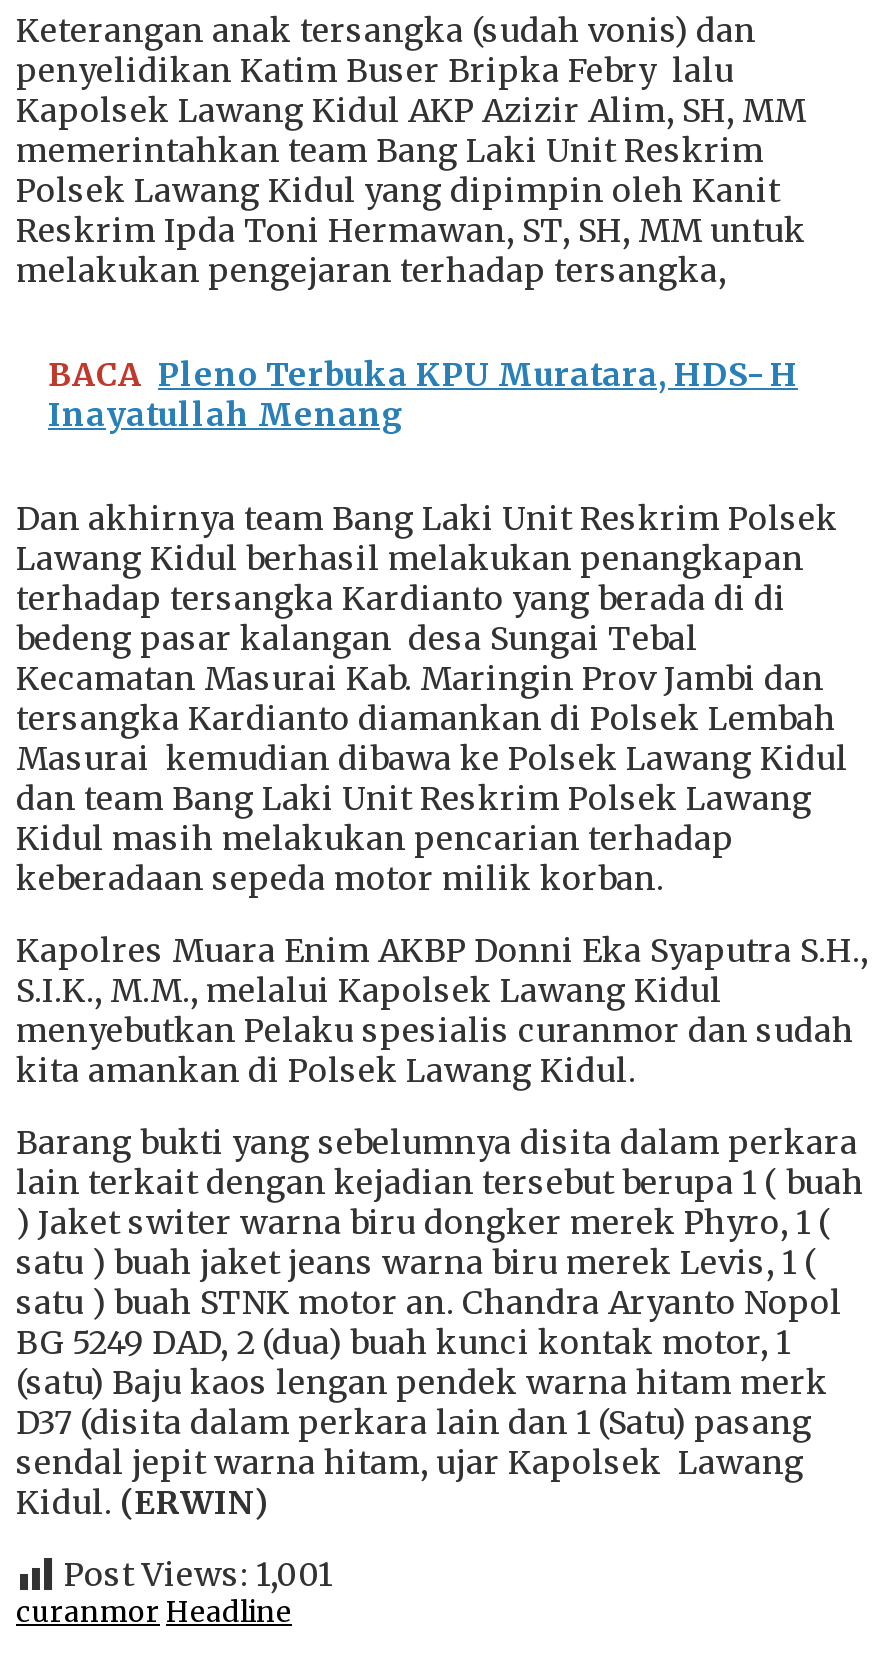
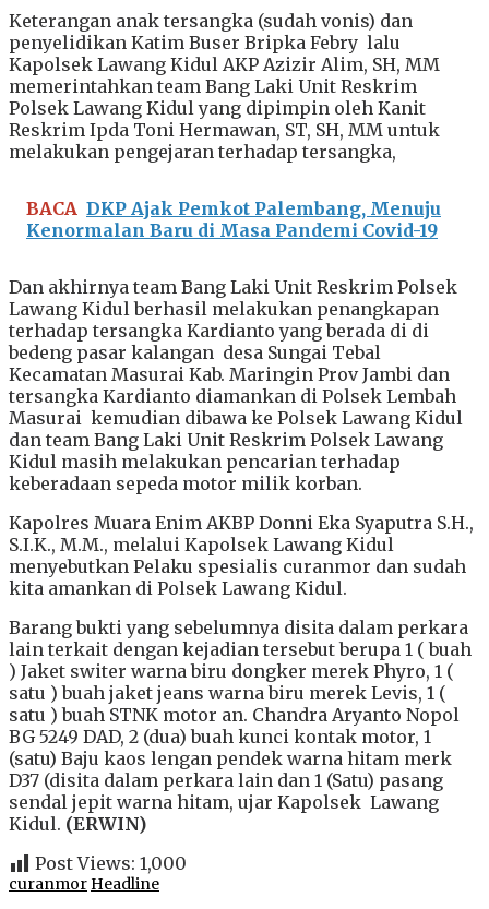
[48,354,798,434] BACA Pleno Terbuka KPU Muratara, HDS- H | Inayatullah Menang -> [26,198,441,241] BACA DKP Ajak Pemkot Palembang, Menuju | Kenormalan Baru di Masa Pandemi Covid-19
[64,1554,332,1594] Post Views: 1,001 -> [35,852,187,874] Post Views: 1,000

